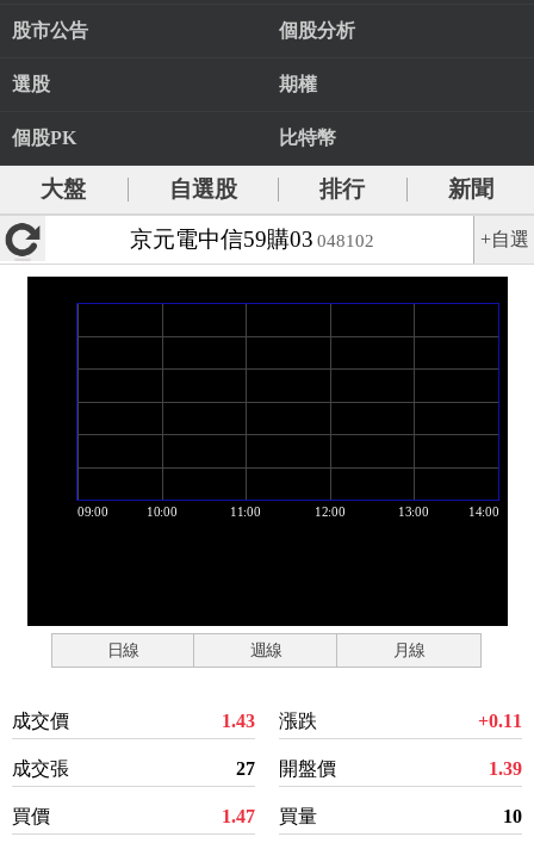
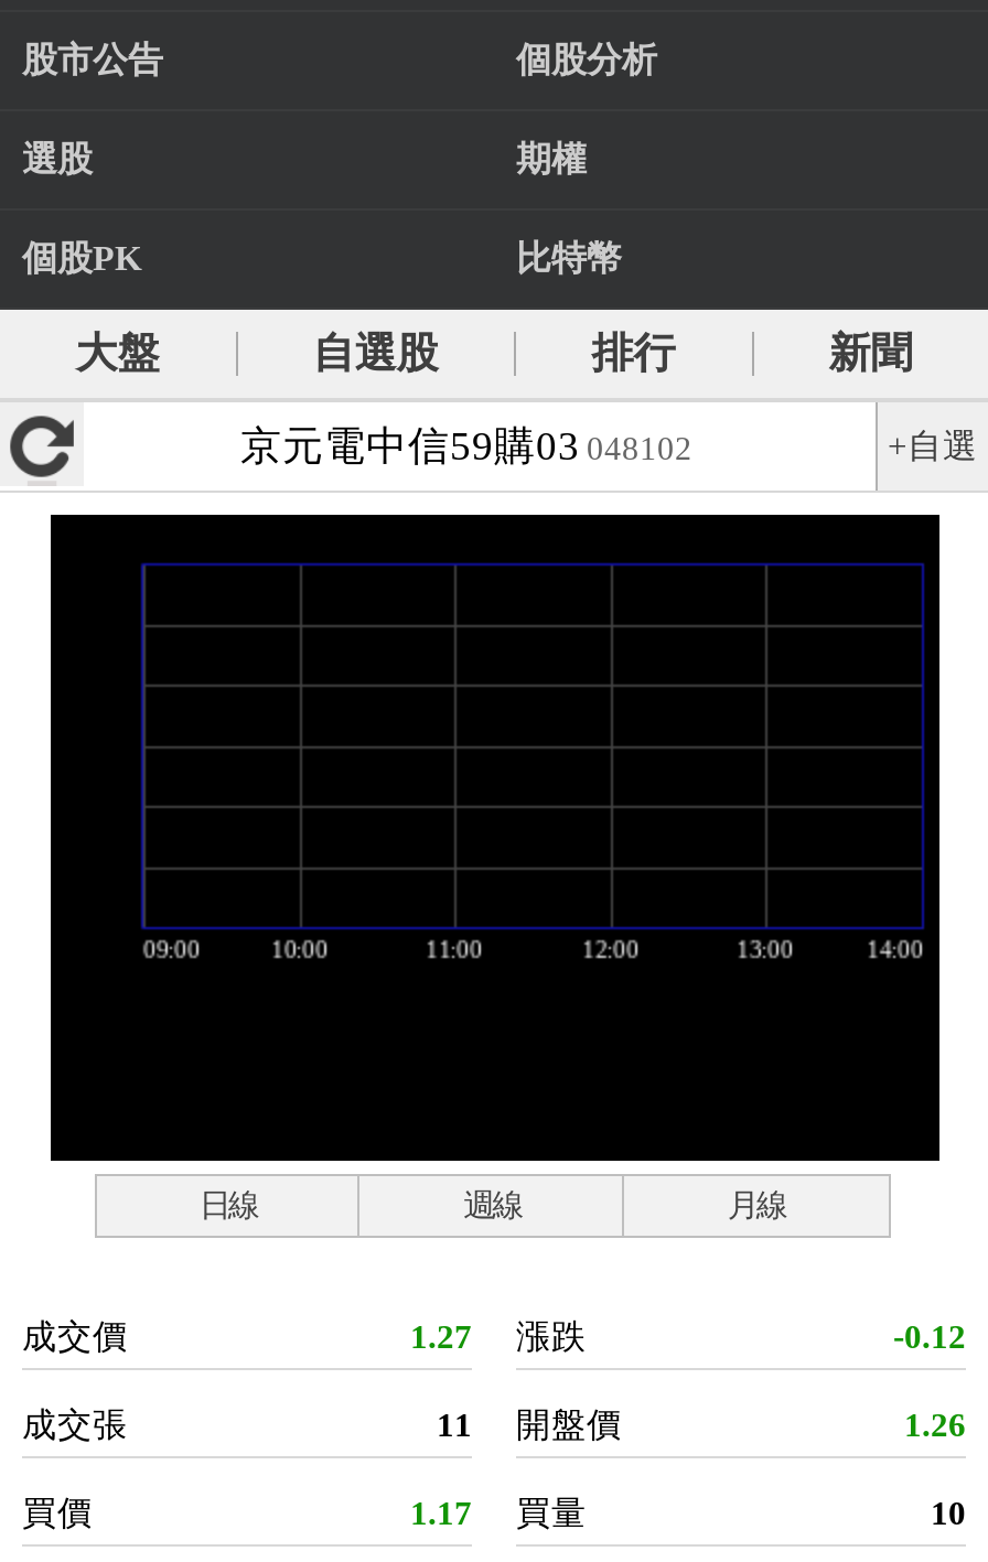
[222,711,317,731] 1.43 漲跌 -> [410,1317,587,1355] 1.27 漲跌
[478,711,522,731] +0.11 -> [893,1317,966,1355] -0.12
[236,758,336,779] 27 開盤價 -> [437,1405,622,1443] 11 開盤價
[489,758,522,779] 1.39 -> [904,1405,966,1443] 1.26
[222,806,317,826] 1.47 買量 -> [410,1494,587,1531] 1.17 買量

